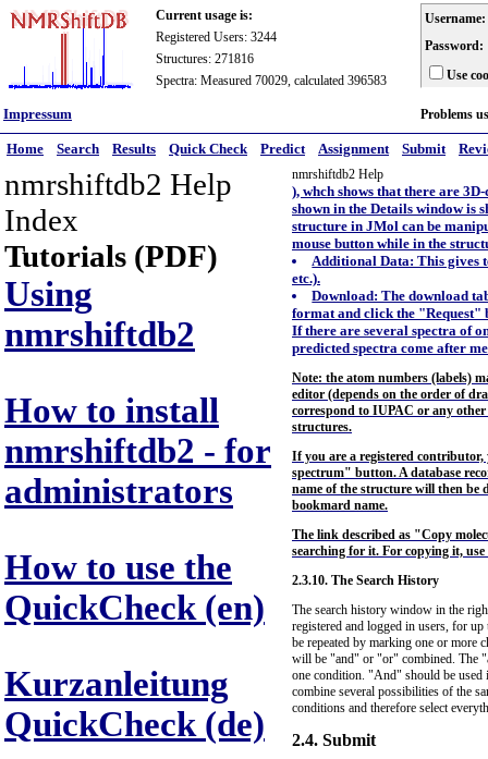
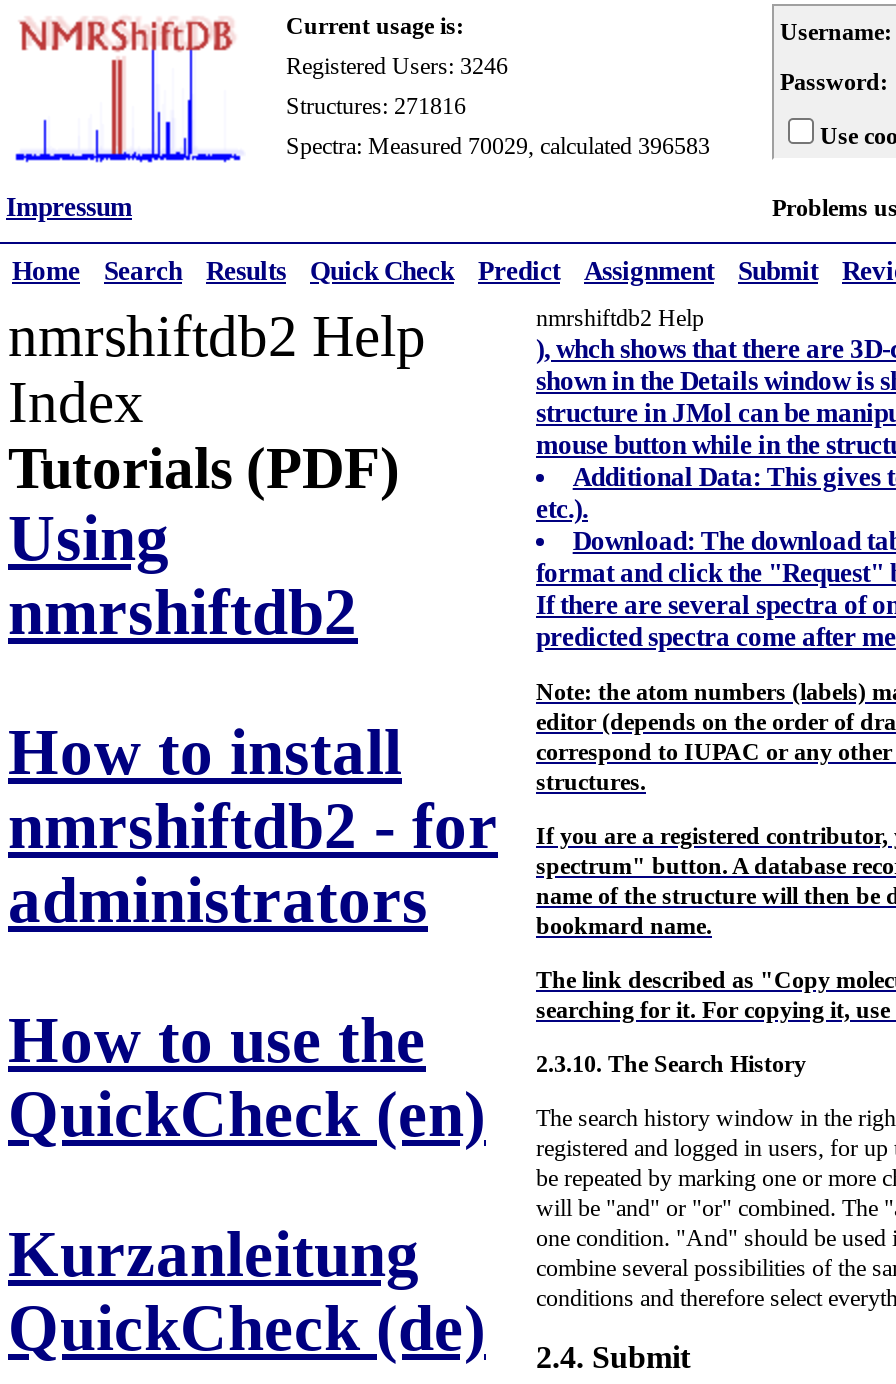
[156,29,277,45] Registered Users: 3244 -> [286,52,508,80] Registered Users: 3246

